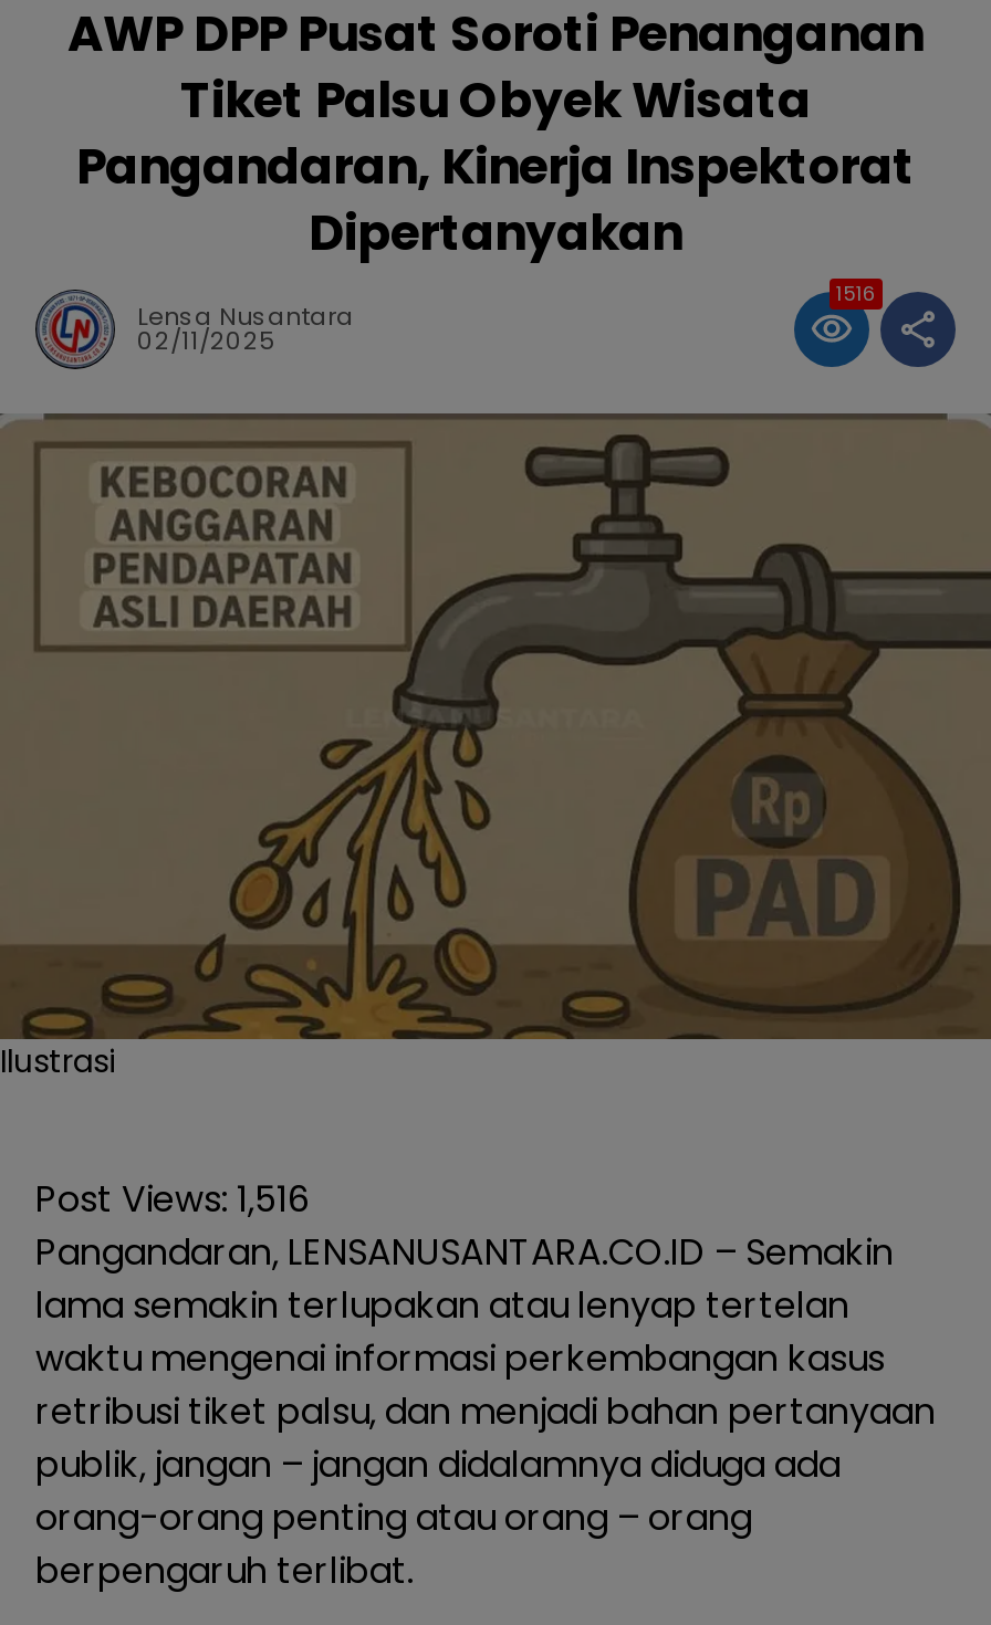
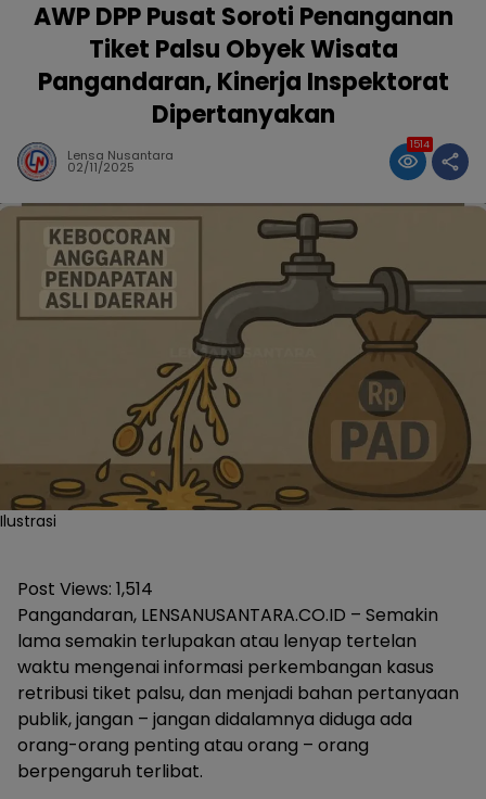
[836,281,876,307] 1516 -> [410,138,430,151] 1514
[35,1175,310,1226] Post Views: 1,516 -> [17,577,153,602] Post Views: 1,514

